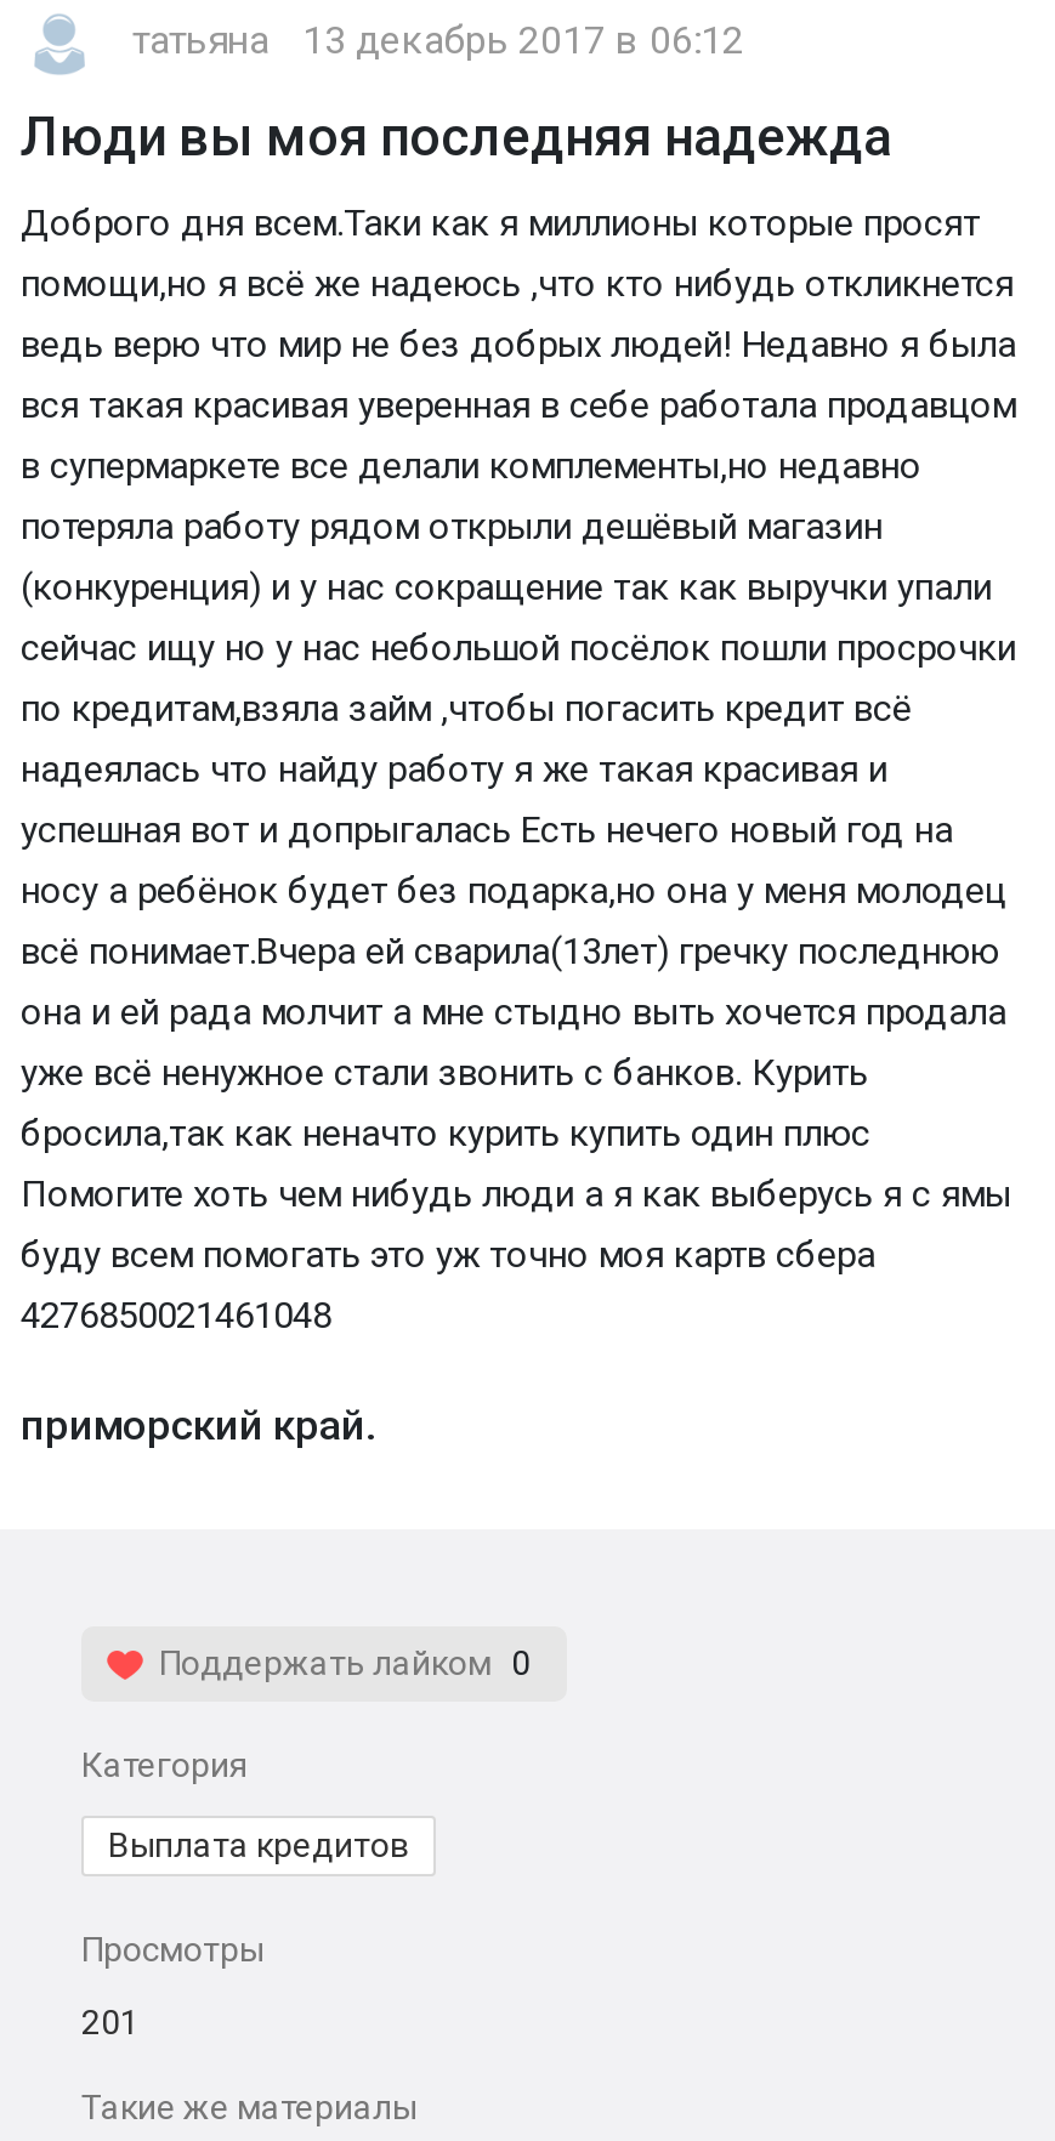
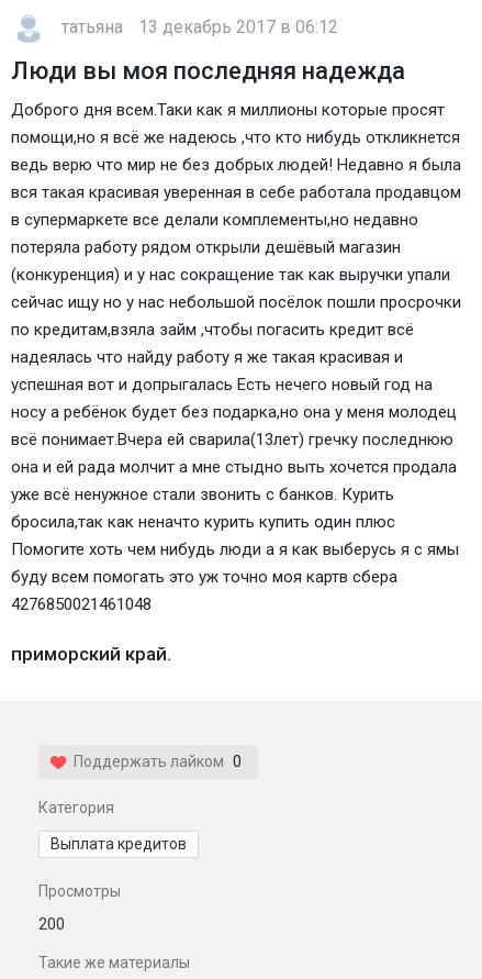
[81,2003,140,2041] 201 -> [38,915,65,933] 200

